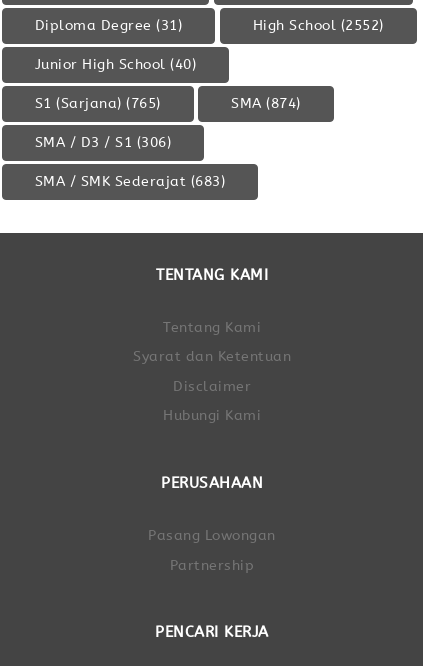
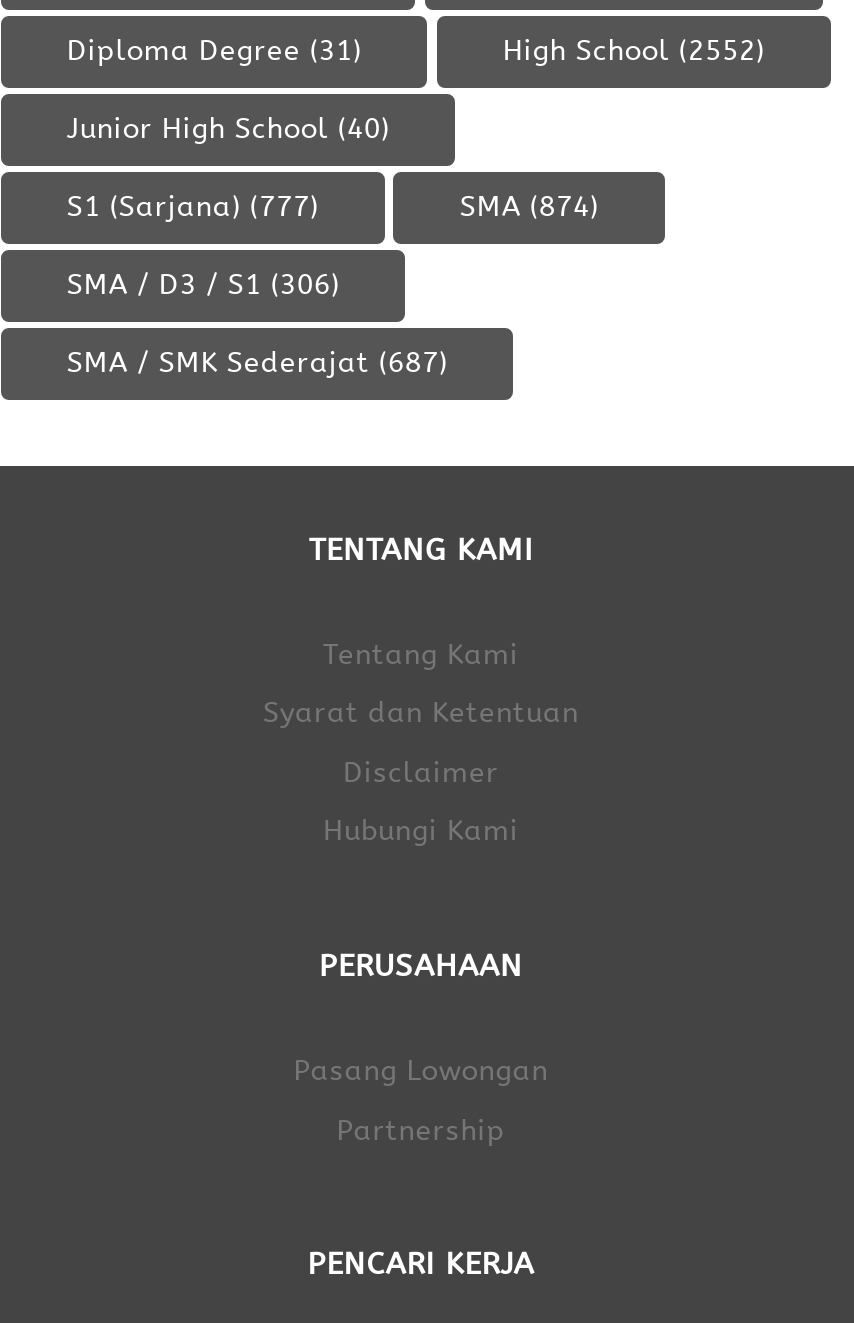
[35,94,161,111] S1 (Sarjana) (765) -> [67,189,319,223] S1 (Sarjana) (777)
[35,172,225,189] SMA / SMK Sederajat (683) -> [67,345,448,379] SMA / SMK Sederajat (687)

